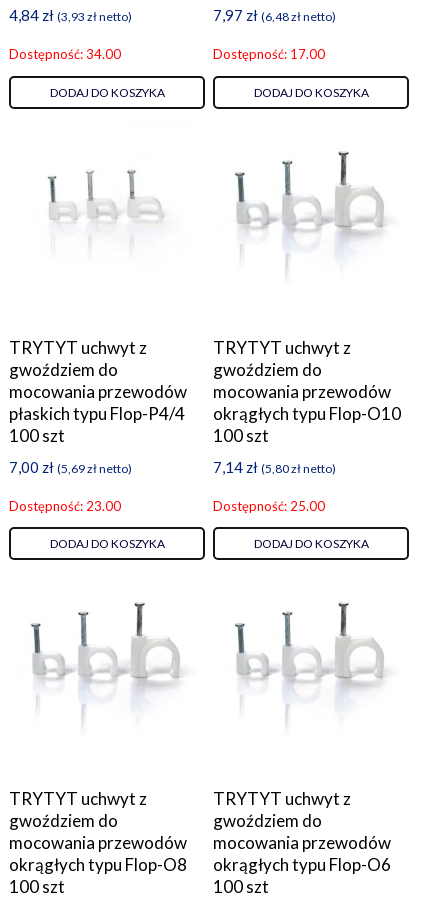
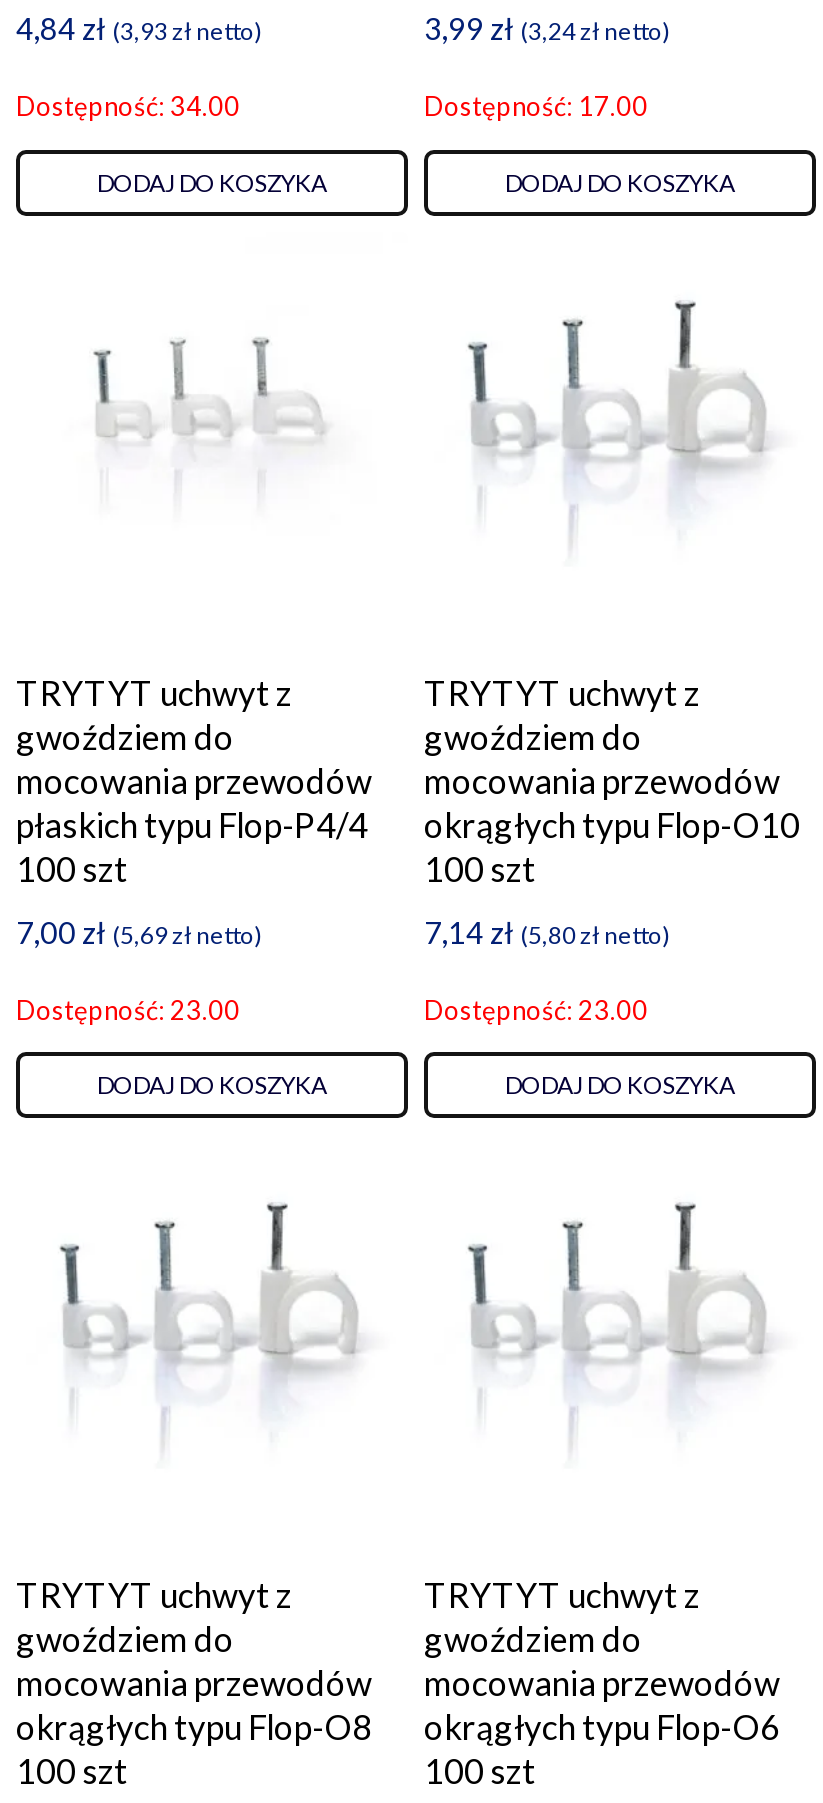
[213,6,336,24] 7,97 zł (6,48zł netto) -> [424,10,670,46] 3,99 zł (3,24zł netto)
[213,498,325,514] Dostępność: 25.00 -> [424,993,648,1025] Dostępność: 23.00

